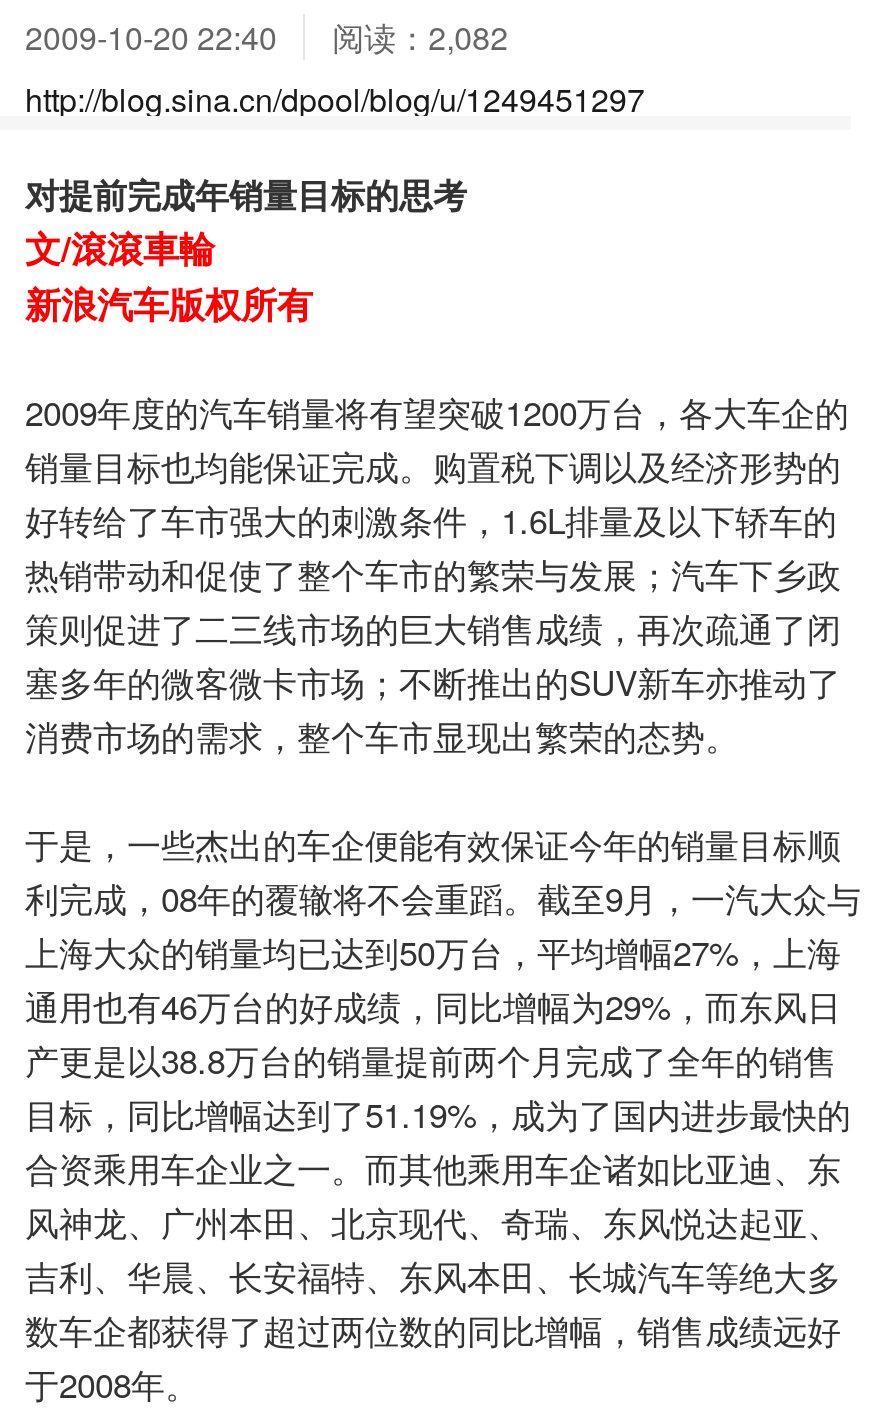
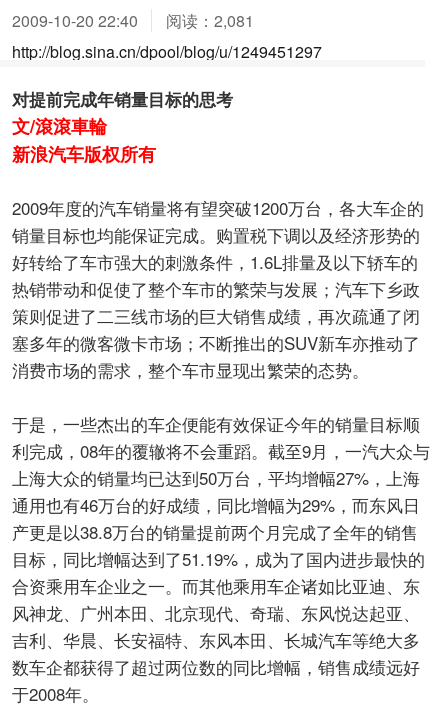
[25,14,508,60] 2009-10-20 22:40 阅读：2,082 -> [12,9,254,32] 2009-10-20 22:40 阅读：2,081

